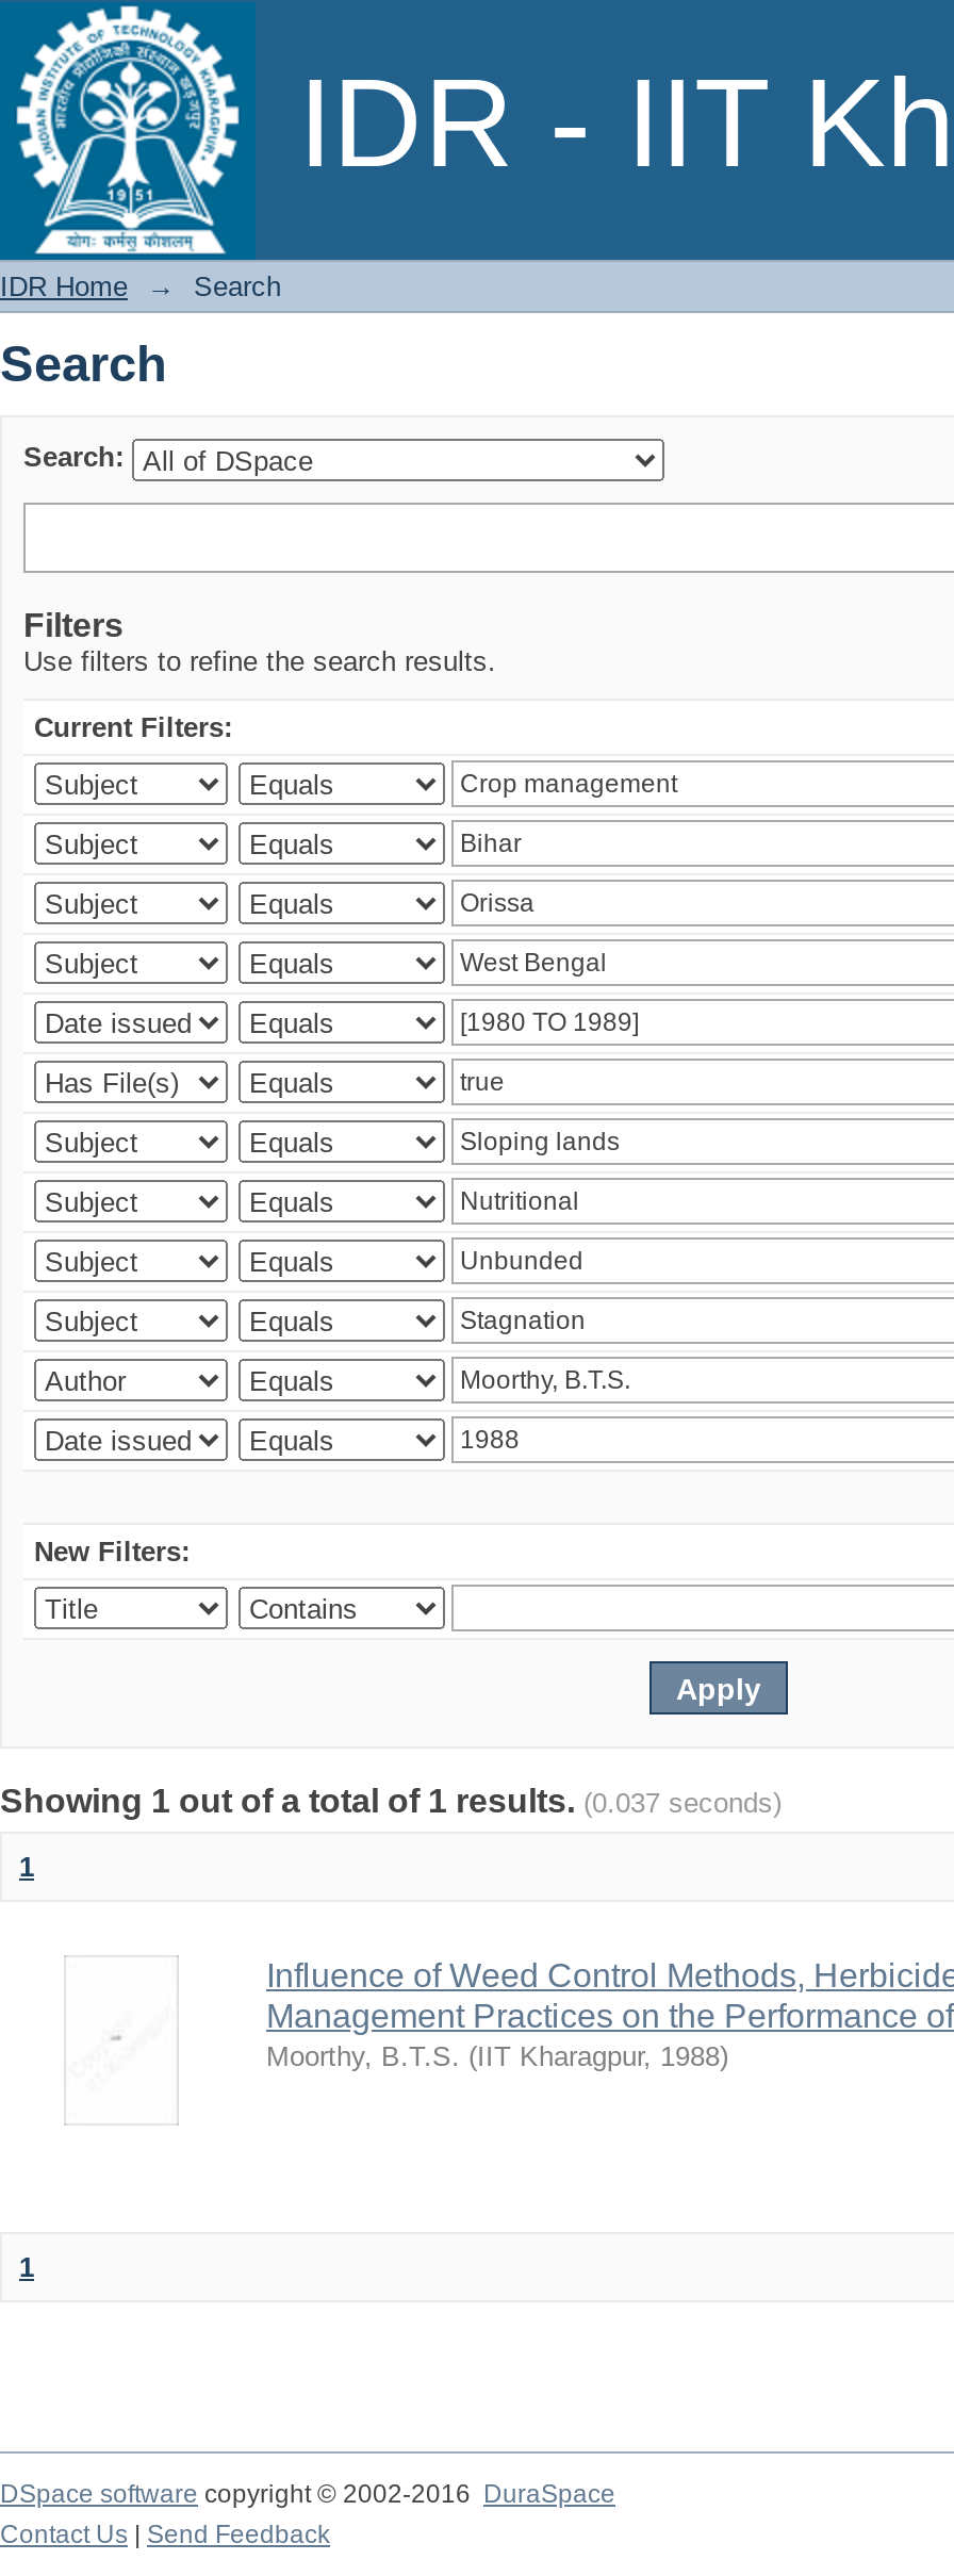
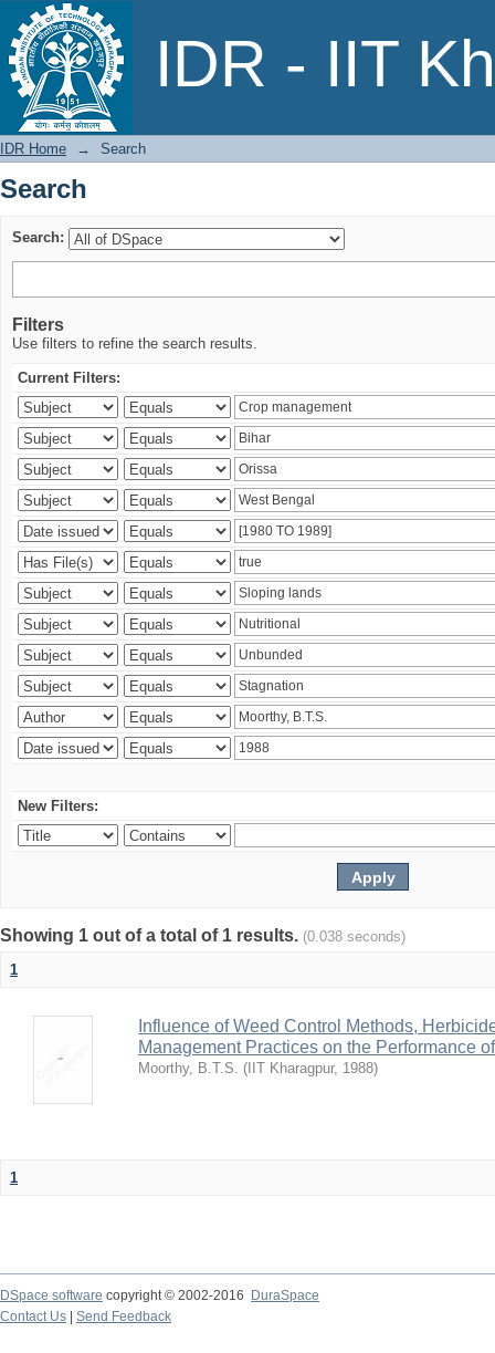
[0,1783,782,1819] Showing 1 out of a total of 1 results. (0.037 seconds) -> [0,926,406,945] Showing 1 out of a total of 1 results. (0.038 seconds)

